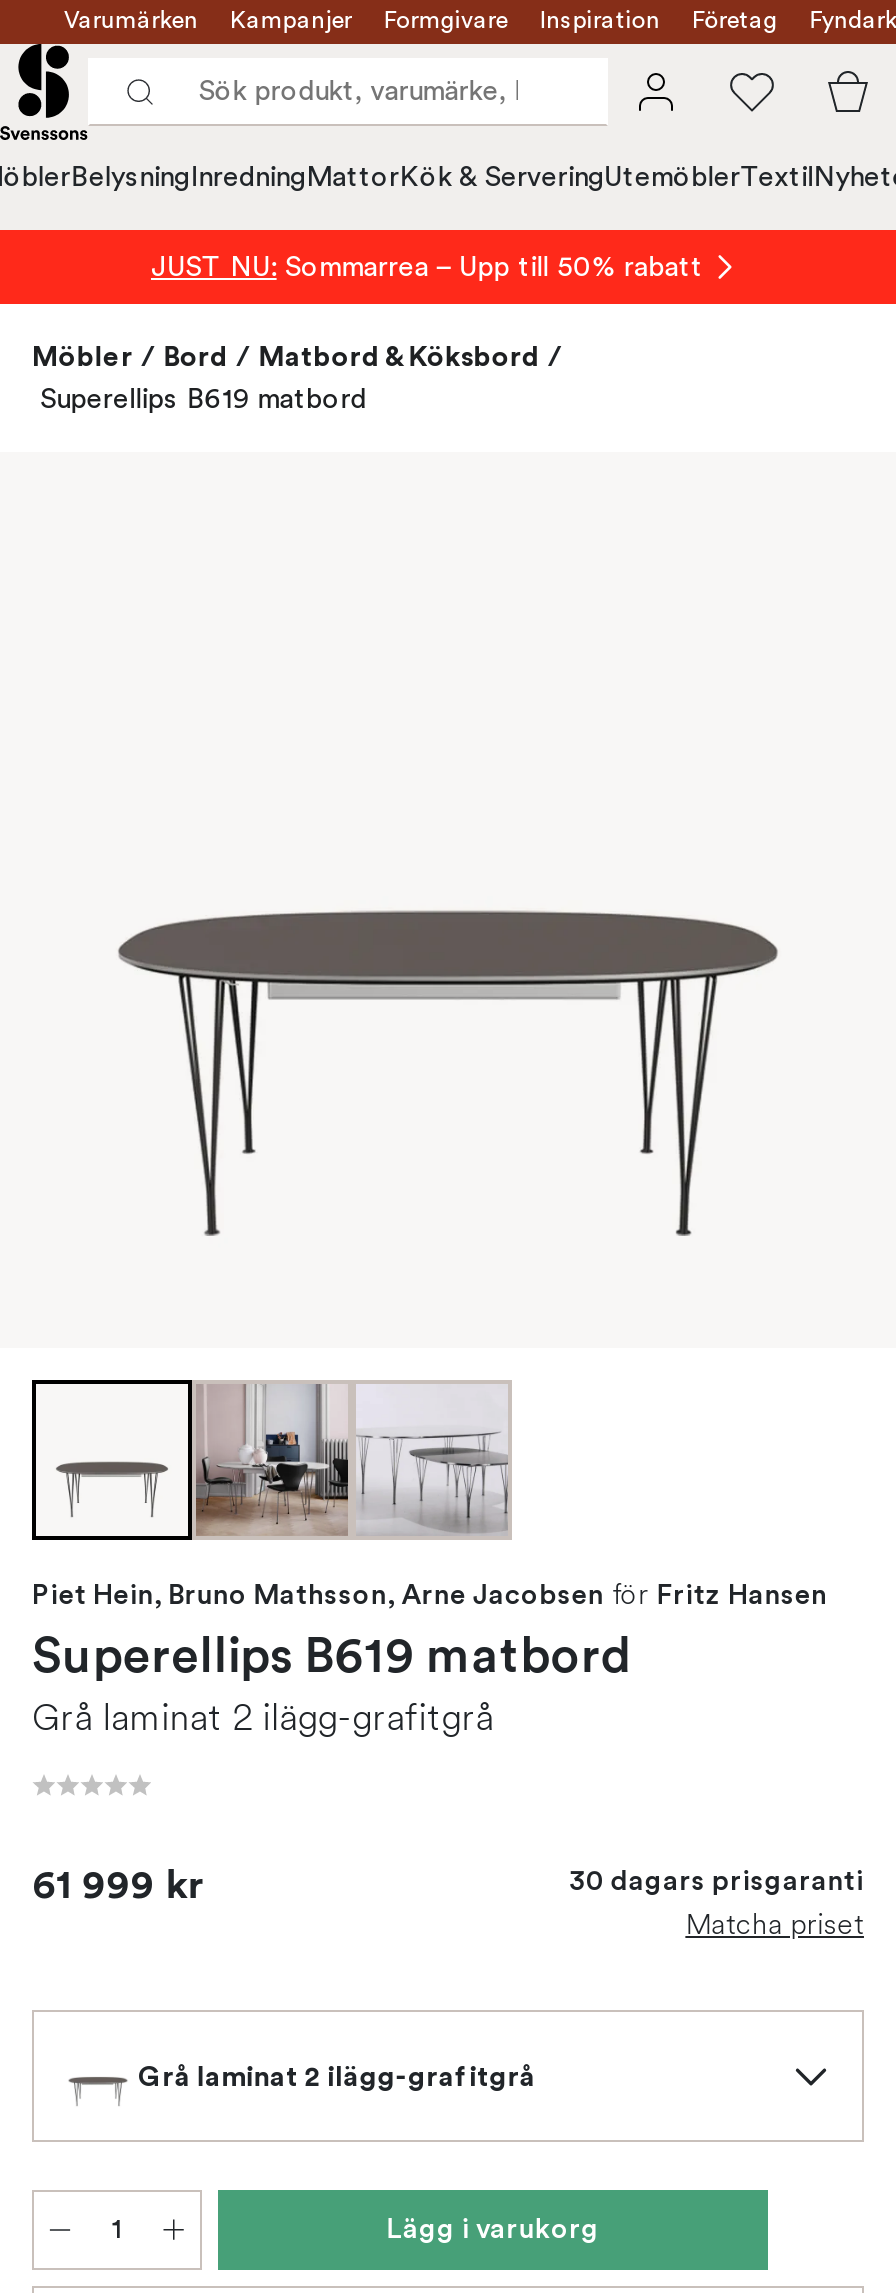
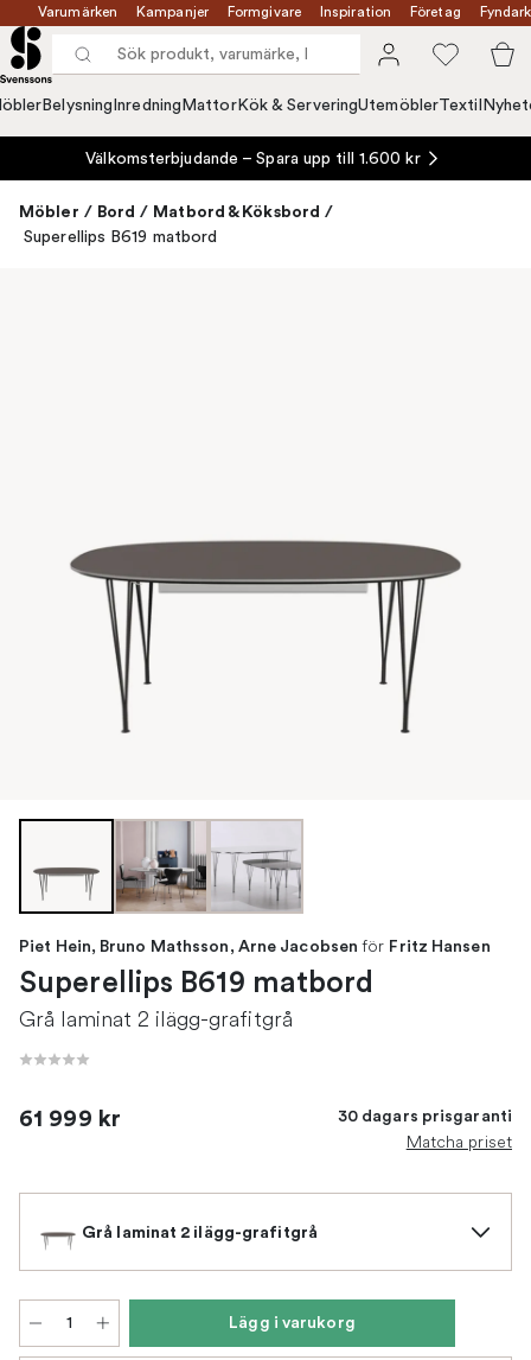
[151,252,703,282] JUST NU: Sommarrea – Upp till 50% rabatt -> [86,150,420,167] Välkomsterbjudande – Spara upp till 1.600 kr

